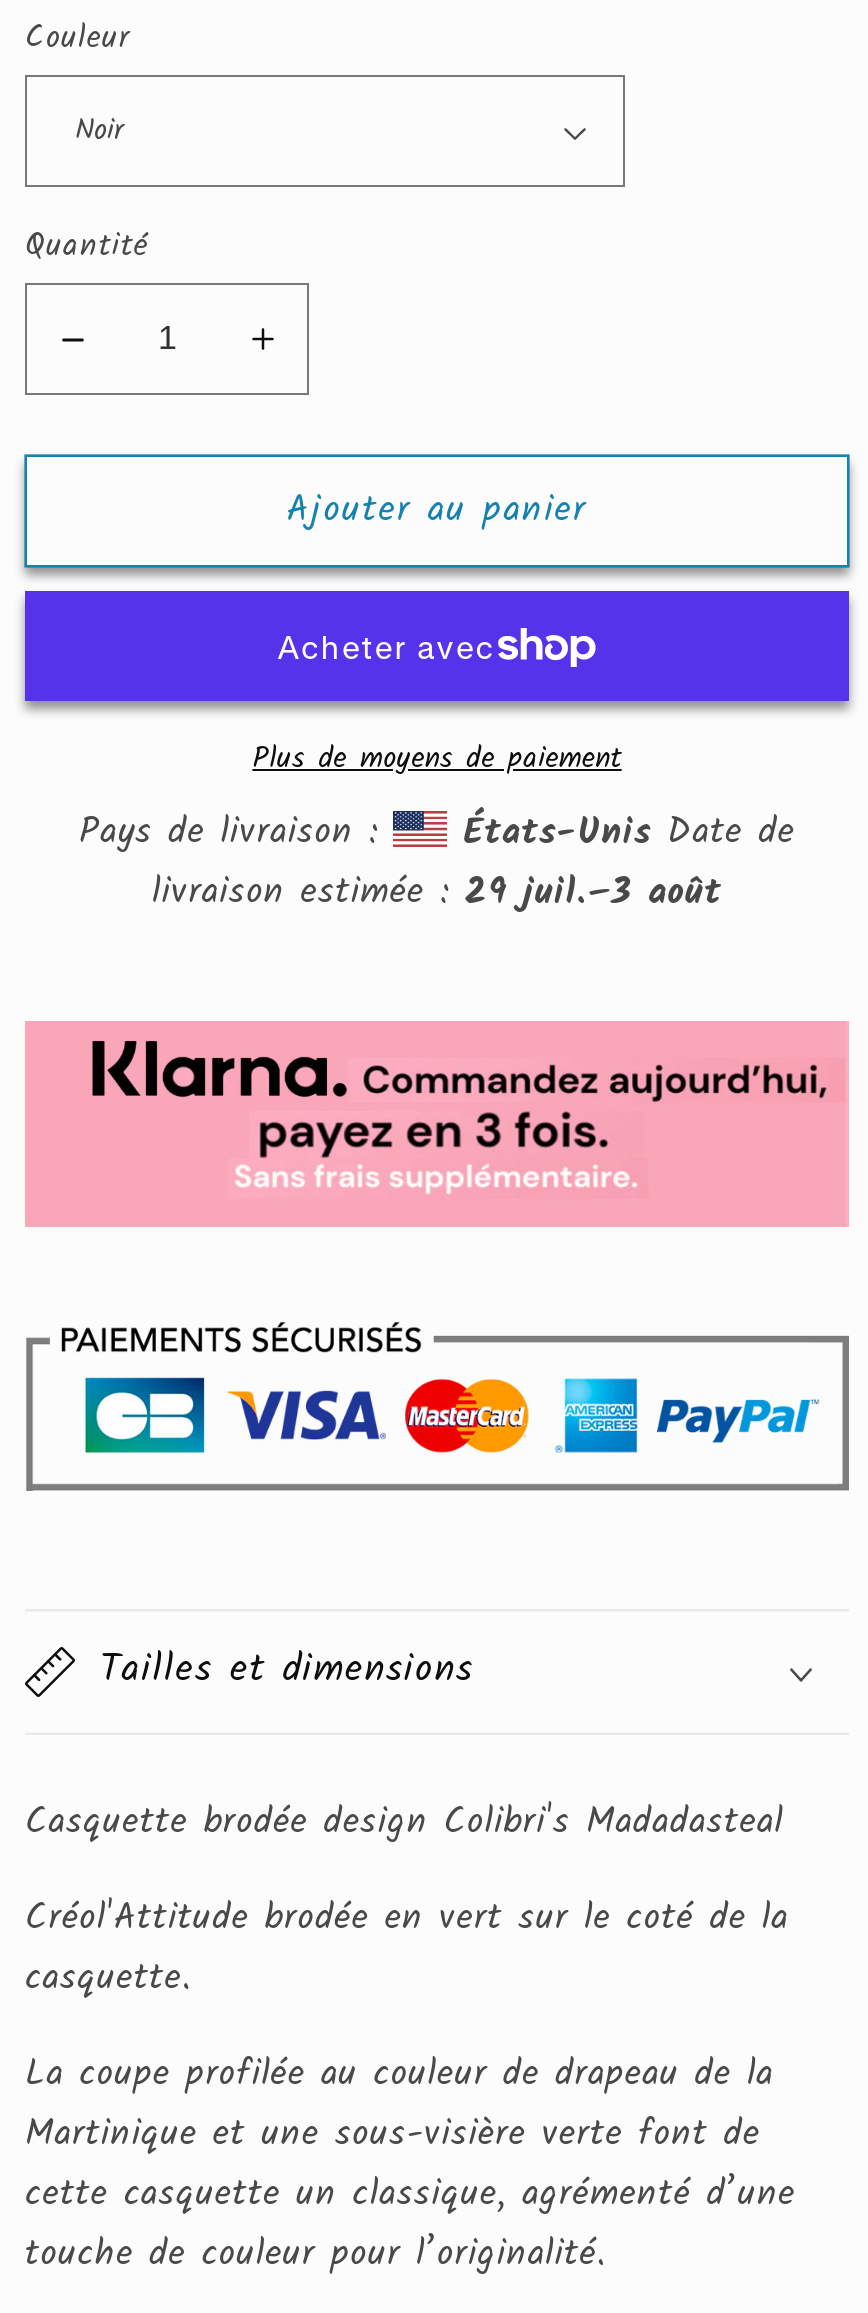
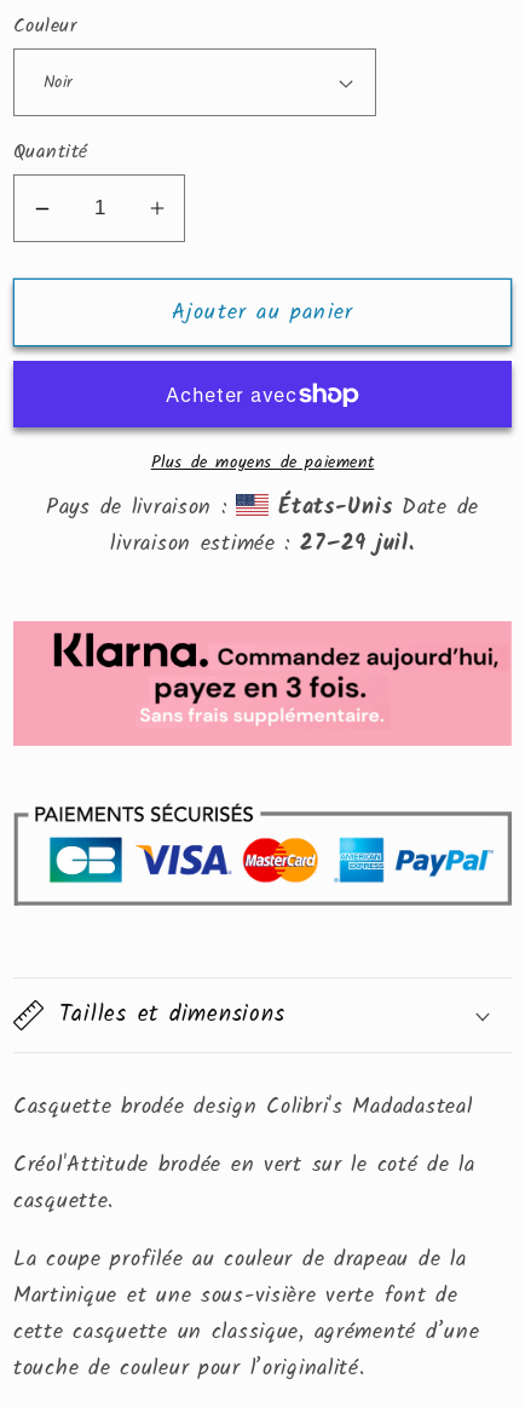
[152,864,722,922] livraison estimée : 29 juil.–3 août -> [111,526,414,561] livraison estimée : 27–29 juil.

